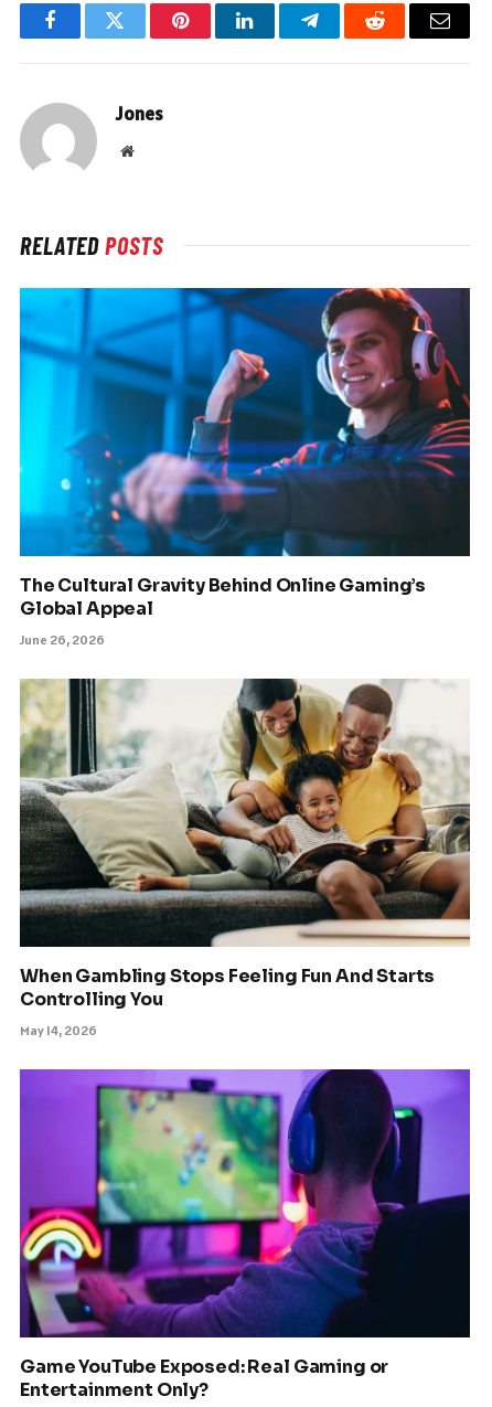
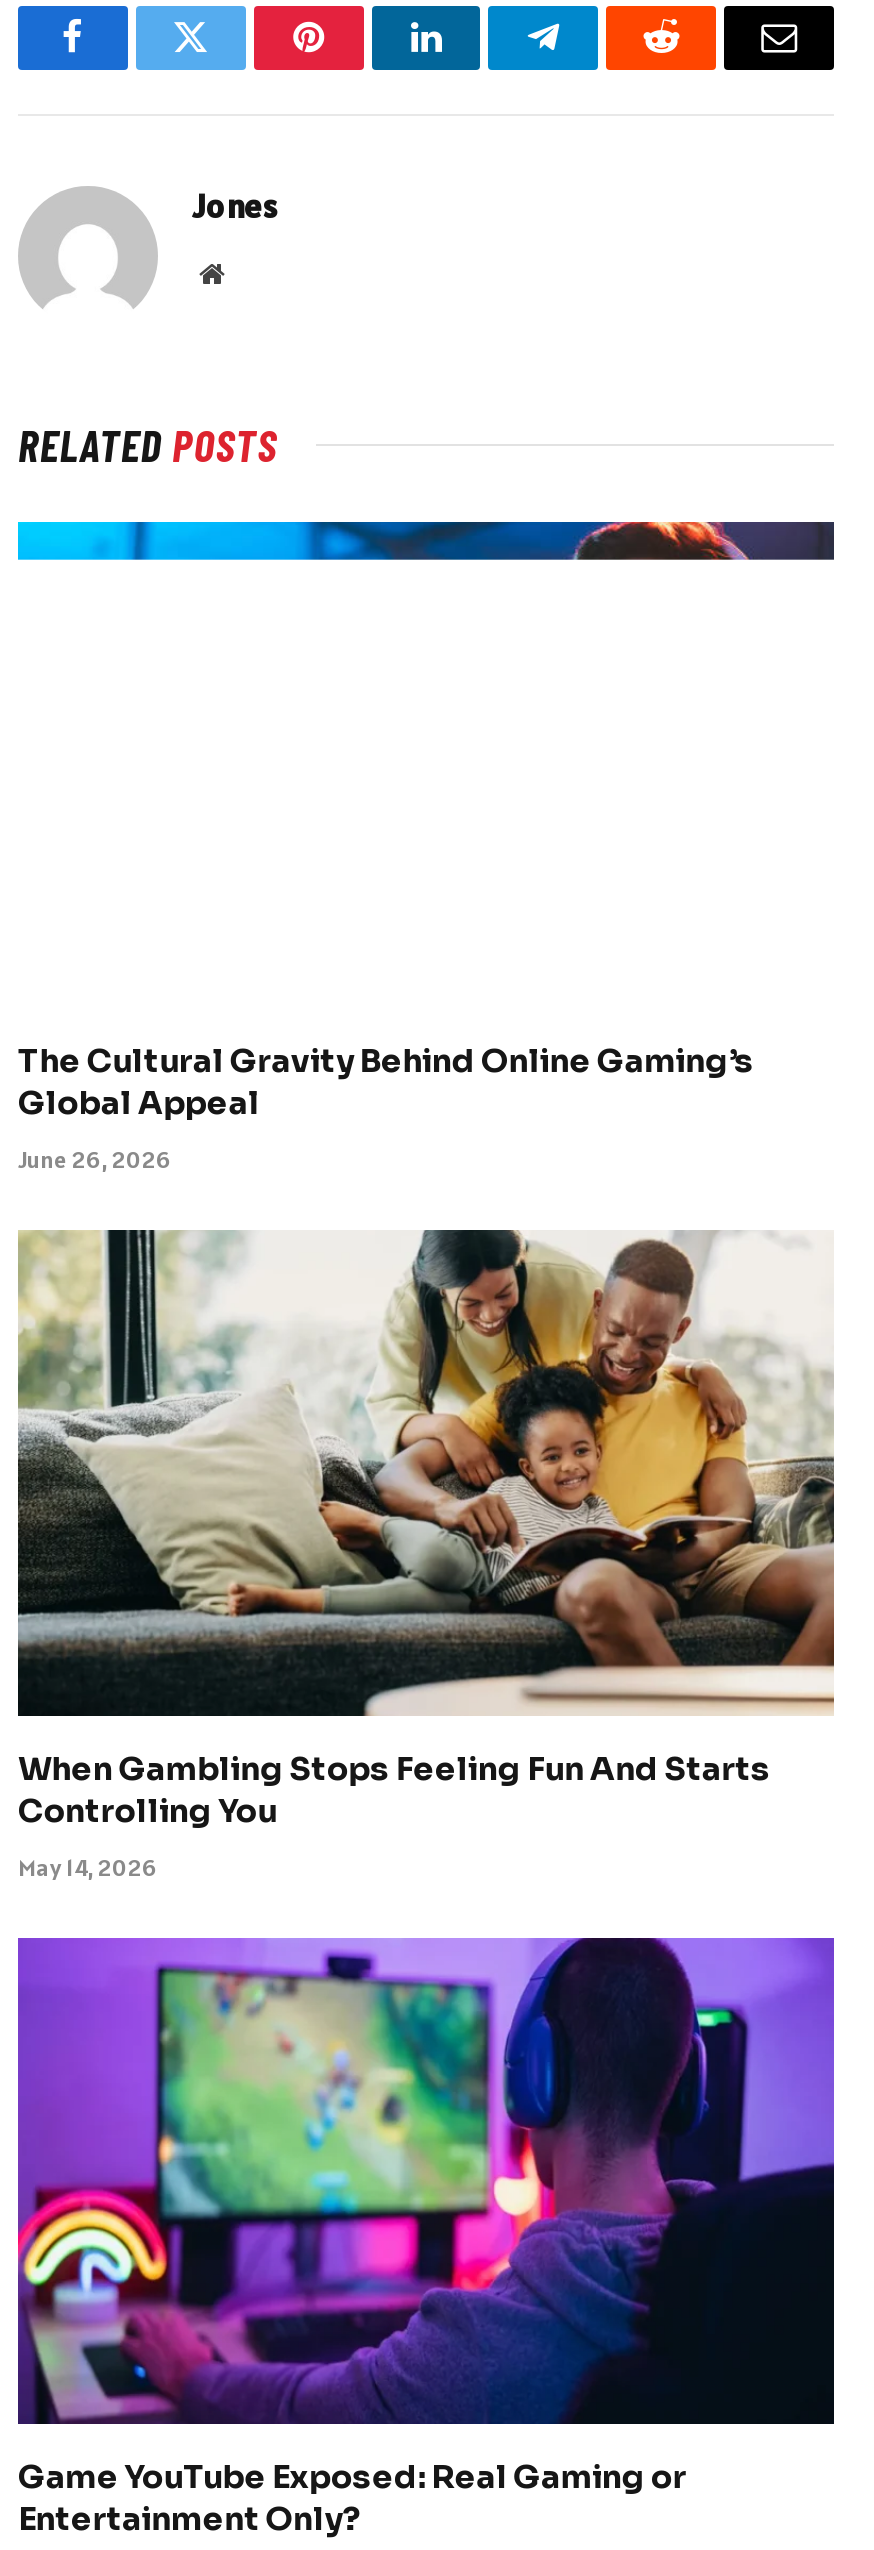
[19,308,471,557] [image] -> none

